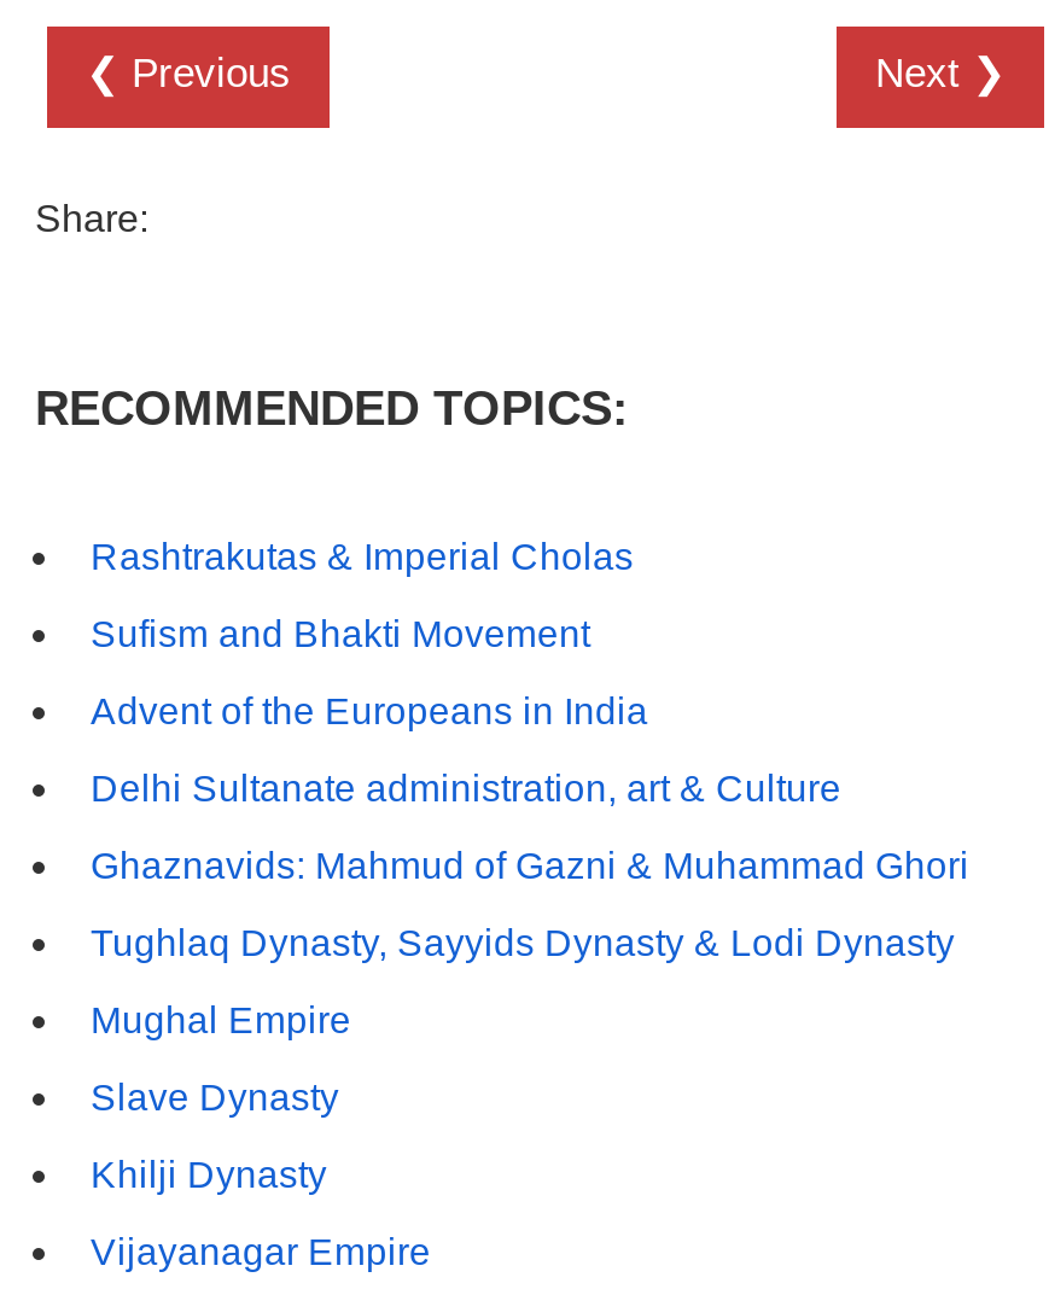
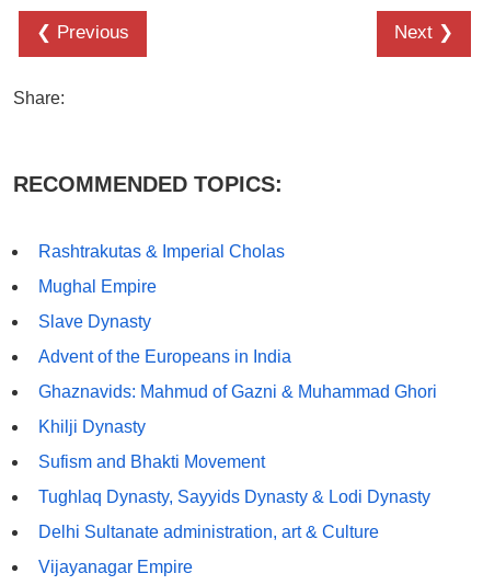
moved [91,614,955,964] -> [38,453,430,542]: Sufism and Bhakti Movement | Tughlaq Dynasty, Sayyids Dynasty & Lodi Dynasty | Delhi Sultanate administration, art & Culture
moved [91,691,969,887] -> [38,348,437,401]: Advent of the Europeans in India | Ghaznavids: Mahmud of Gazni & Muhammad Ghori
moved [91,1000,351,1118] -> [38,277,157,331]: Mughal Empire | Slave Dynasty
moved [91,1155,327,1196] -> [38,418,146,436]: Khilji Dynasty

